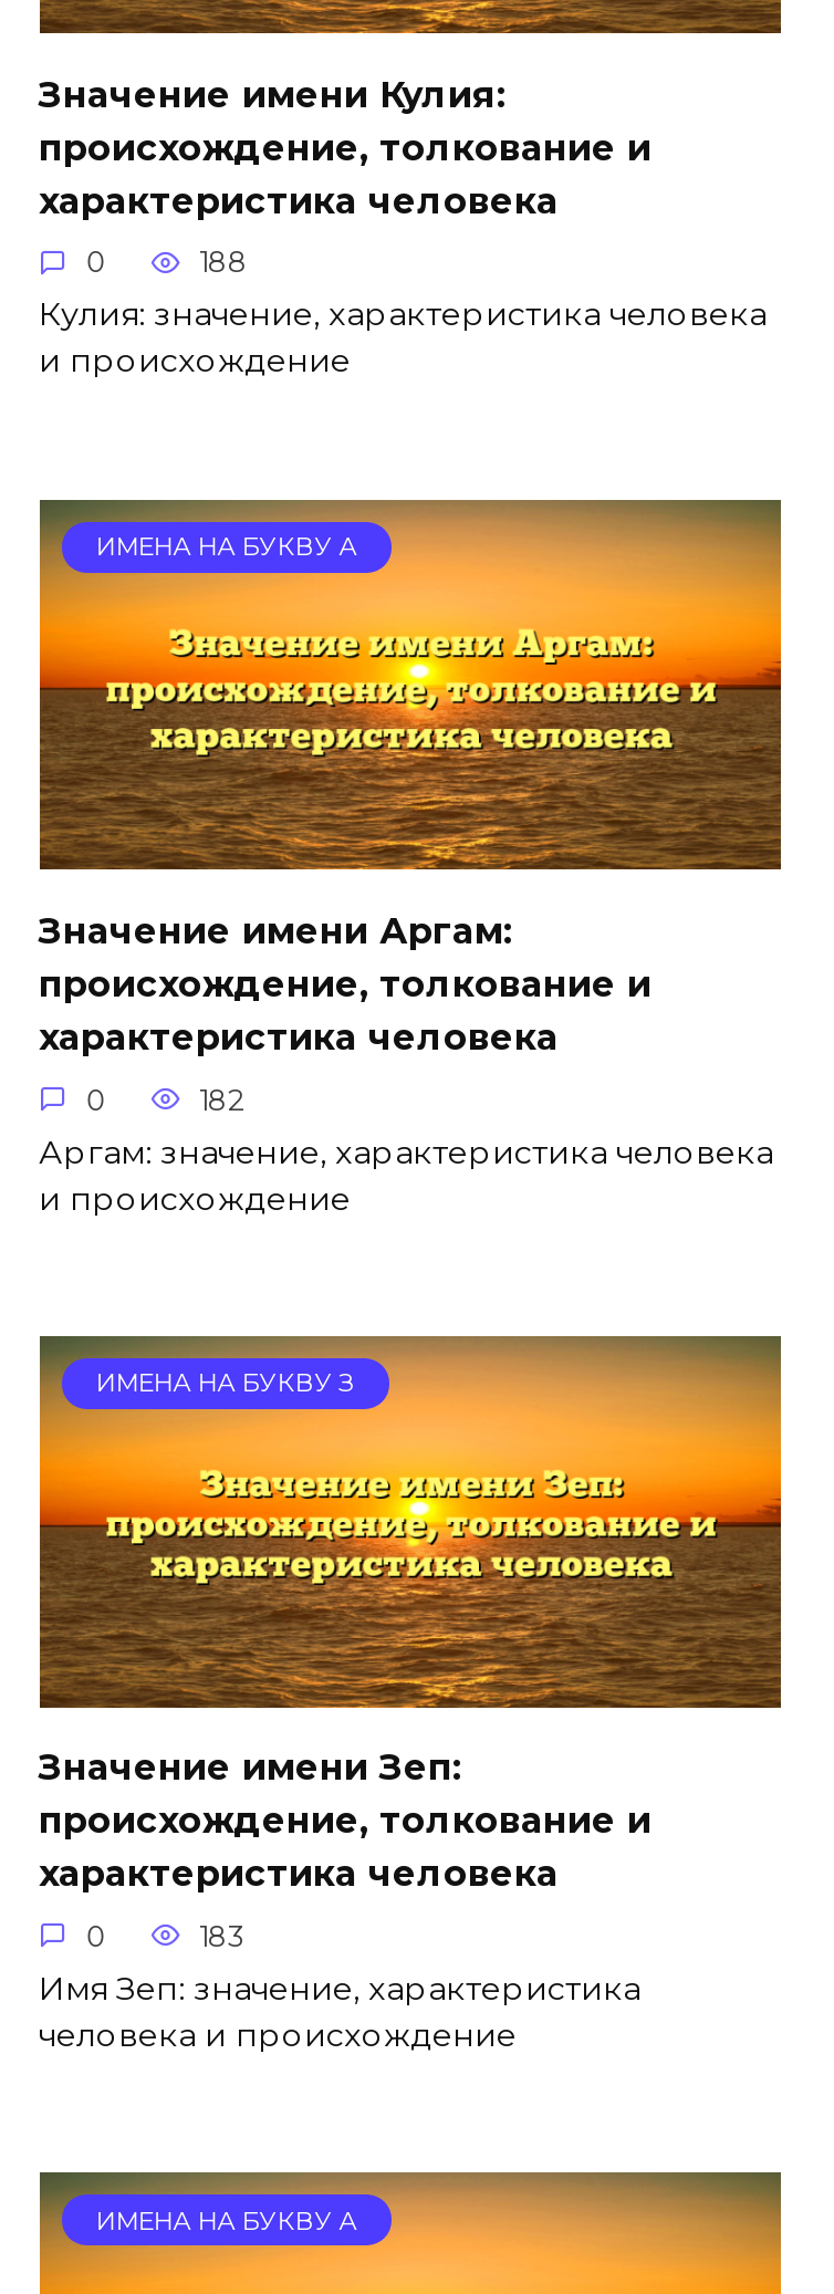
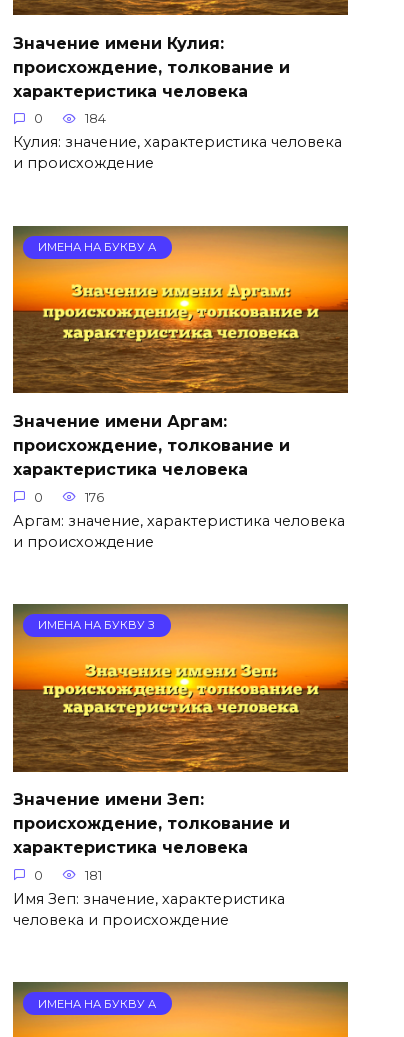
[199,247,248,280] 188 -> [85,111,106,126] 184
[199,1083,243,1116] 182 -> [85,490,104,505] 176
[199,1920,246,1953] 183 -> [85,868,102,883] 181

